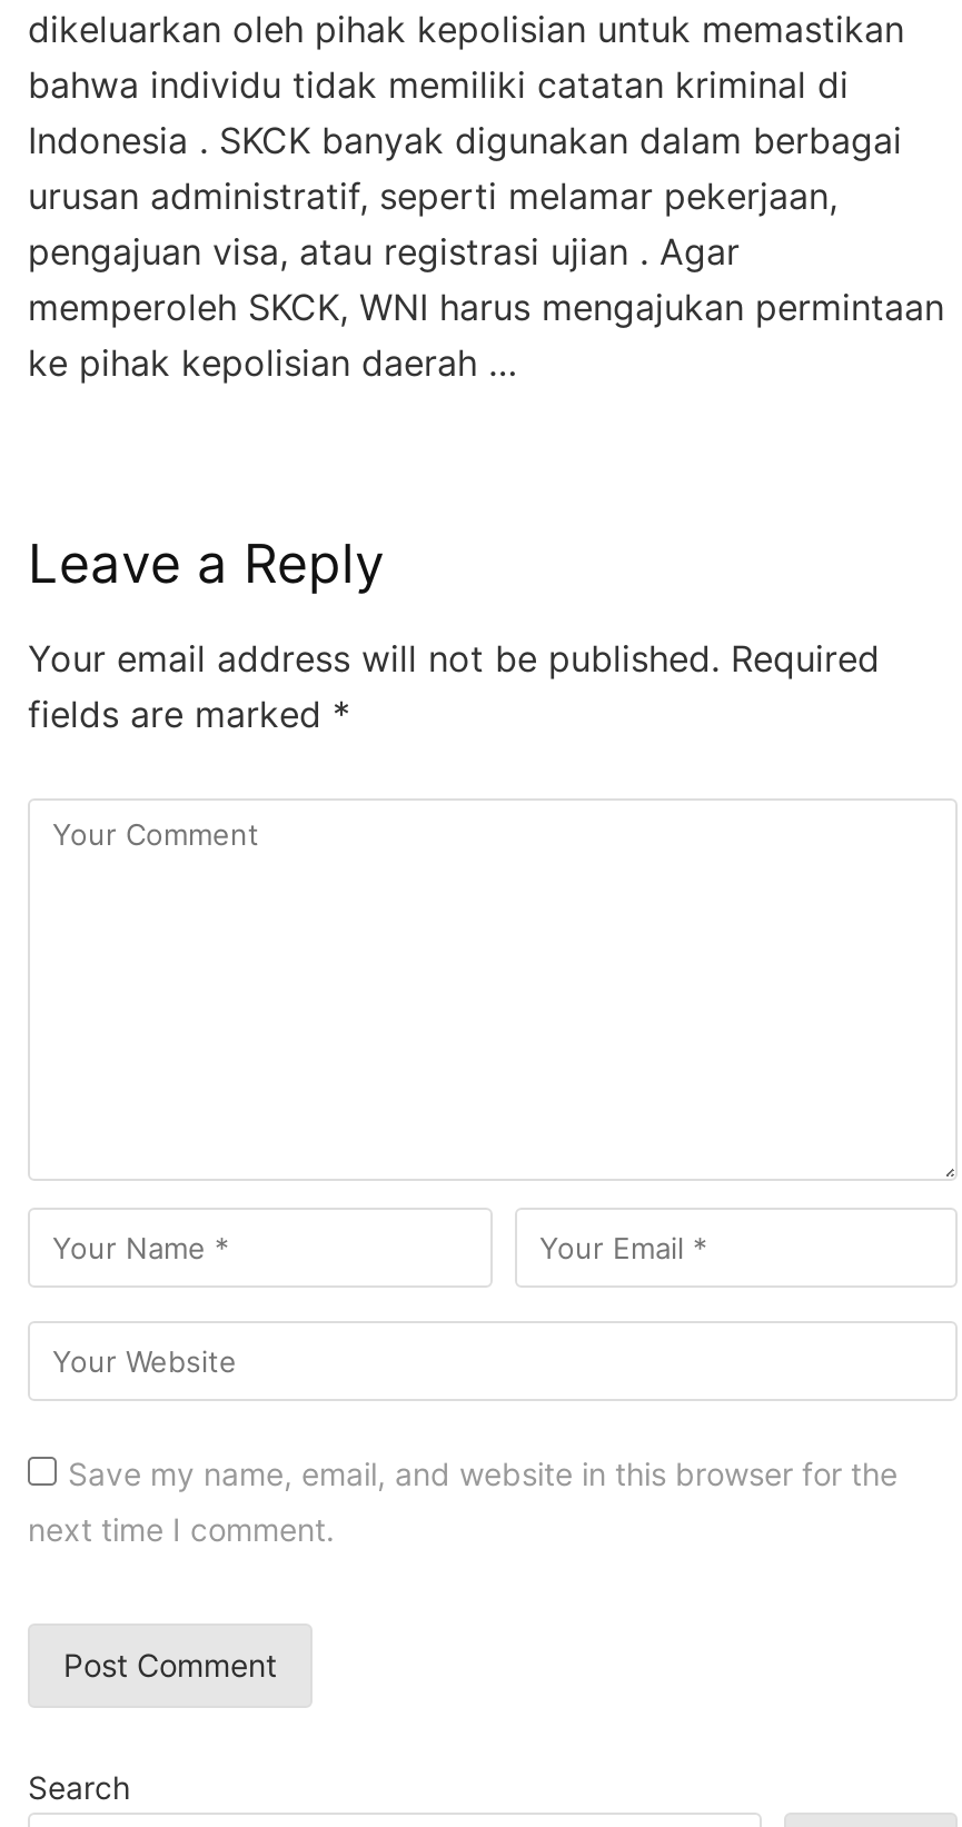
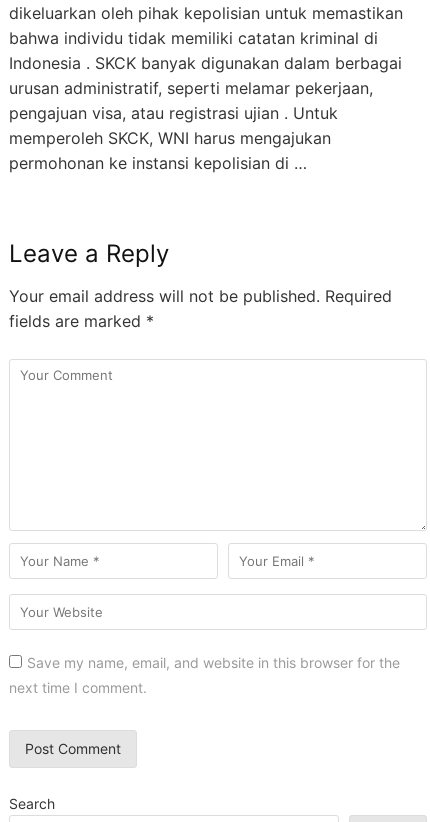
[28,229,944,385] pengajuan visa, atau registrasi ujian . Agar | memperoleh SKCK, WNI harus mengajukan permintaan | ke pihak kepolisian daerah … -> [9,103,338,173] pengajuan visa, atau registrasi ujian . Untuk | memperoleh SKCK, WNI harus mengajukan | permohonan ke instansi kepolisian di …

